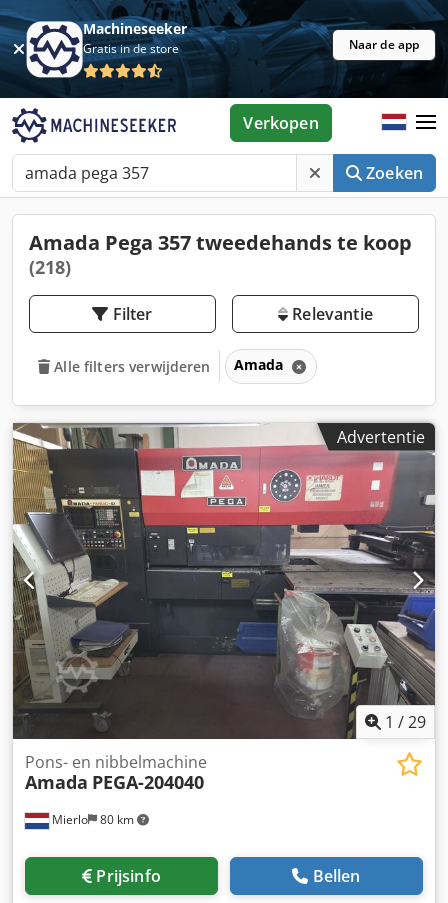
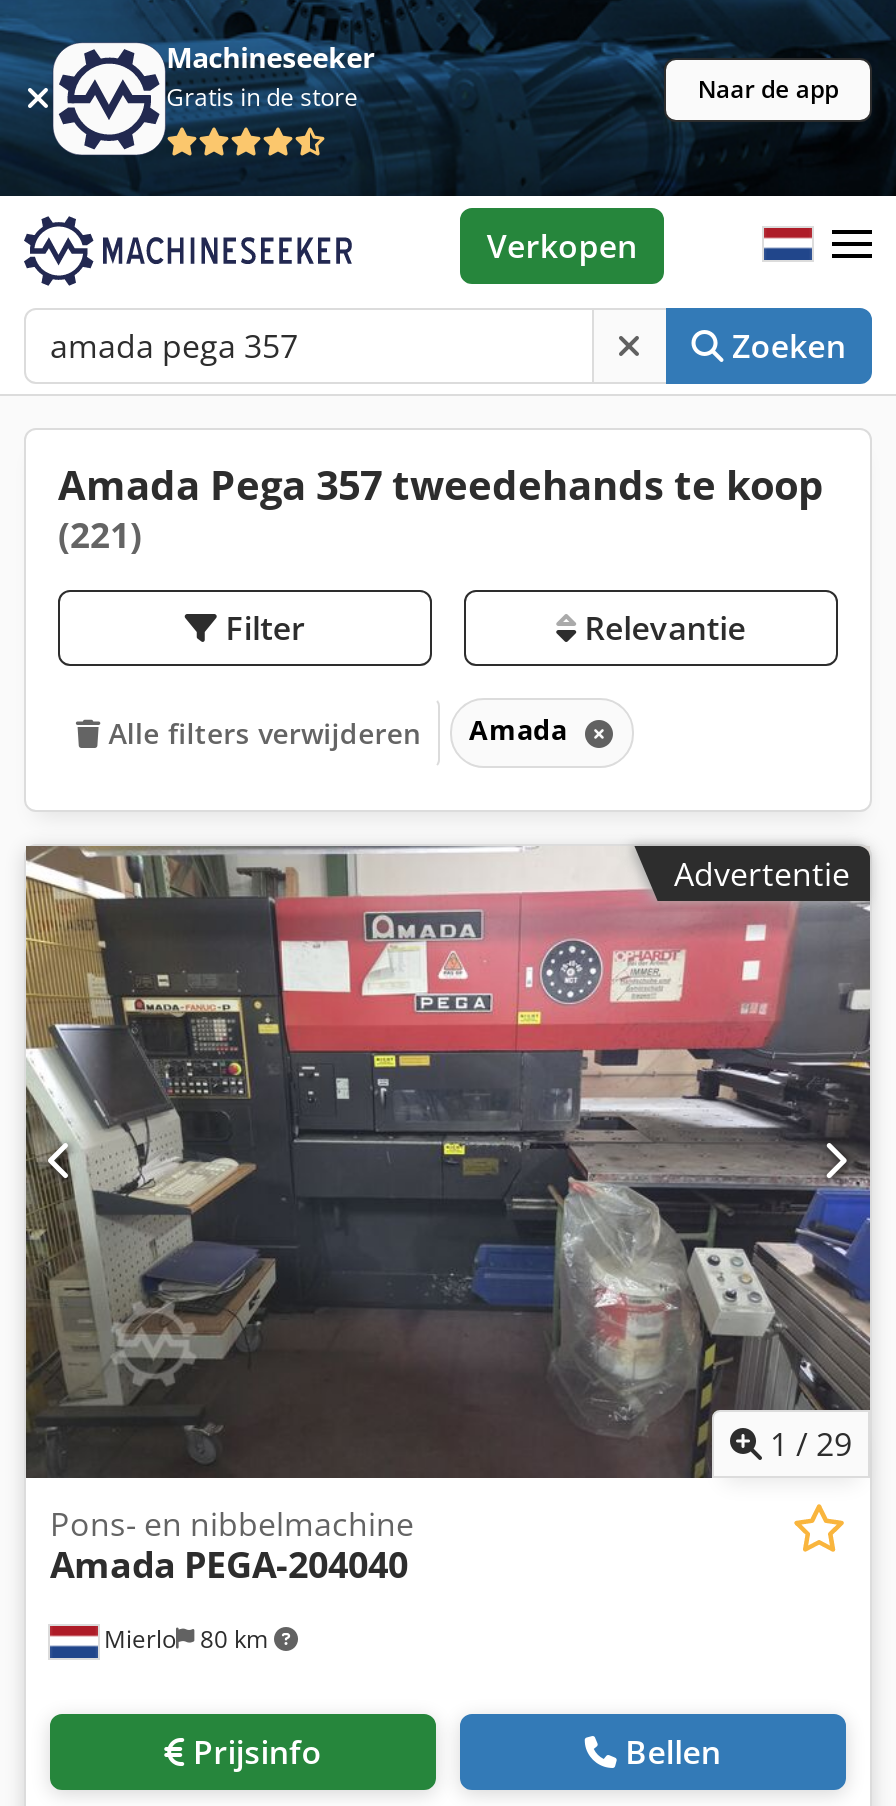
[29,255,71,279] (218) -> [58,510,142,558] (221)

